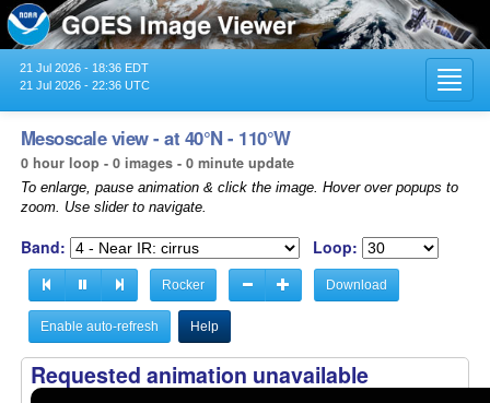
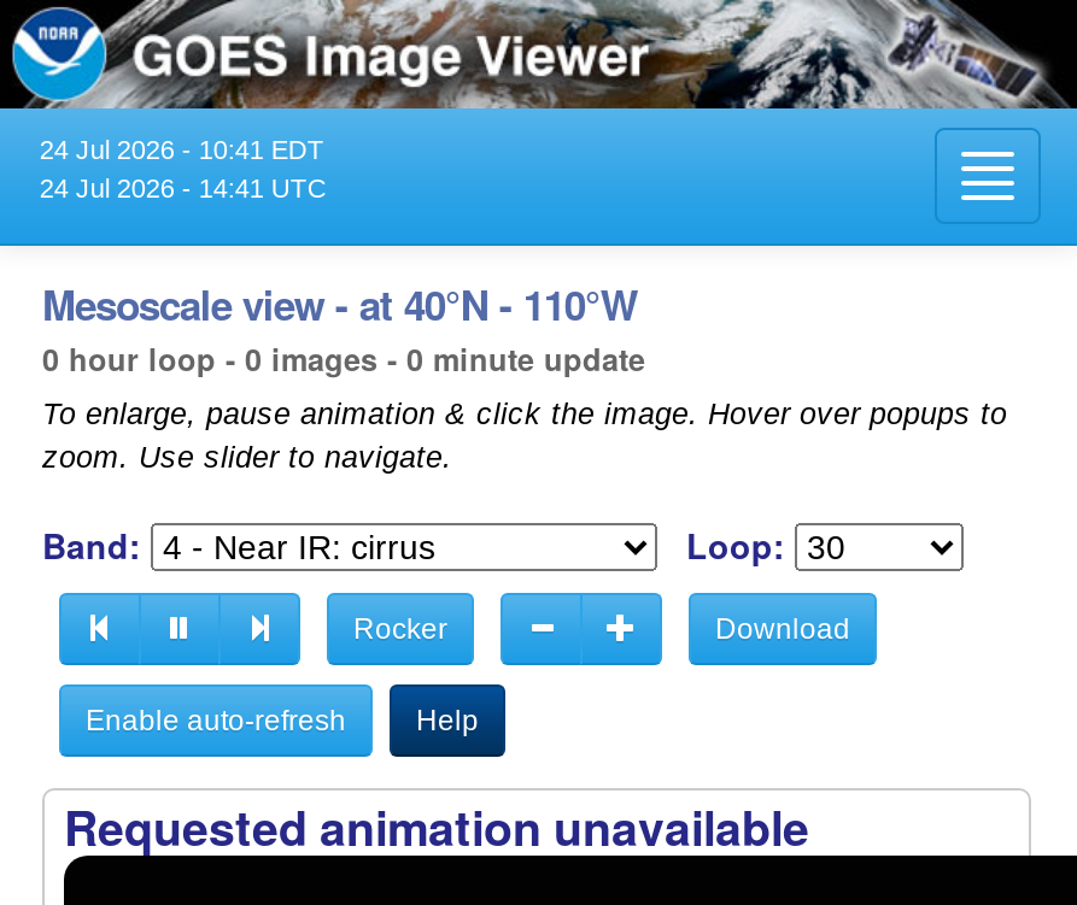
[20,61,149,74] 21 Jul 2026 - 18:36 EDT -> [40,134,324,163] 24 Jul 2026 - 10:41 EDT
[20,78,150,92] 21 Jul 2026 - 22:36 UTC -> [40,173,327,202] 24 Jul 2026 - 14:41 UTC

